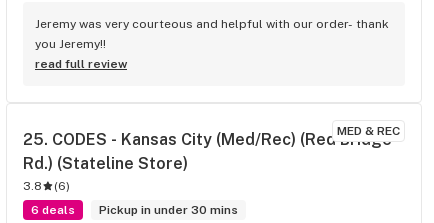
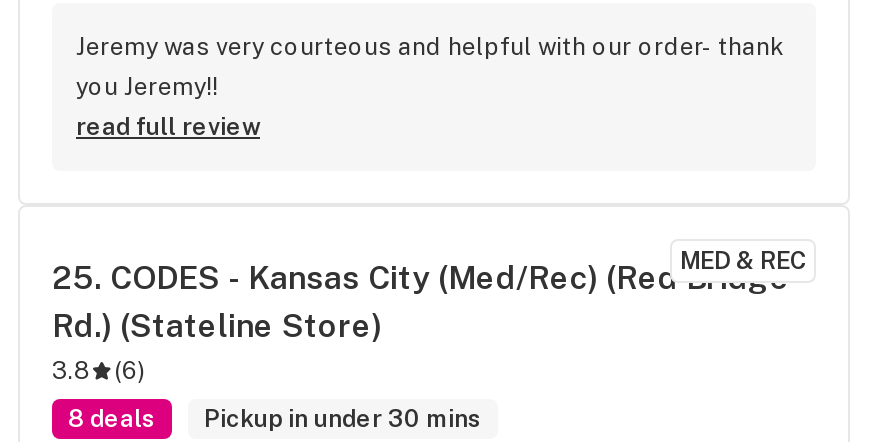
[31,203,238,217] 6 deals Pickup in under 30 mins -> [68,405,482,433] 8 deals Pickup in under 30 mins

